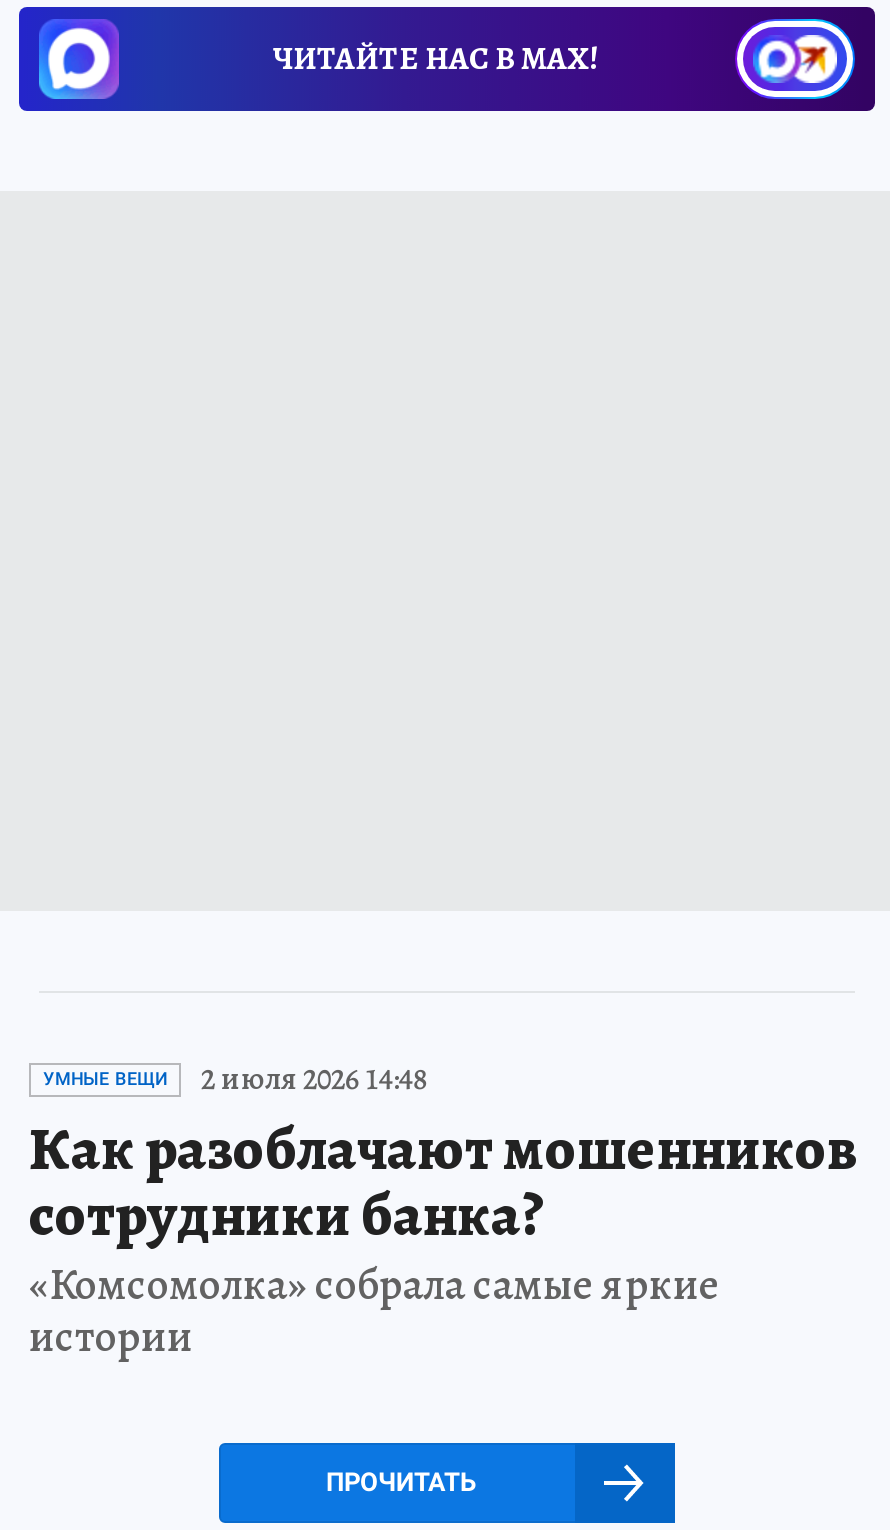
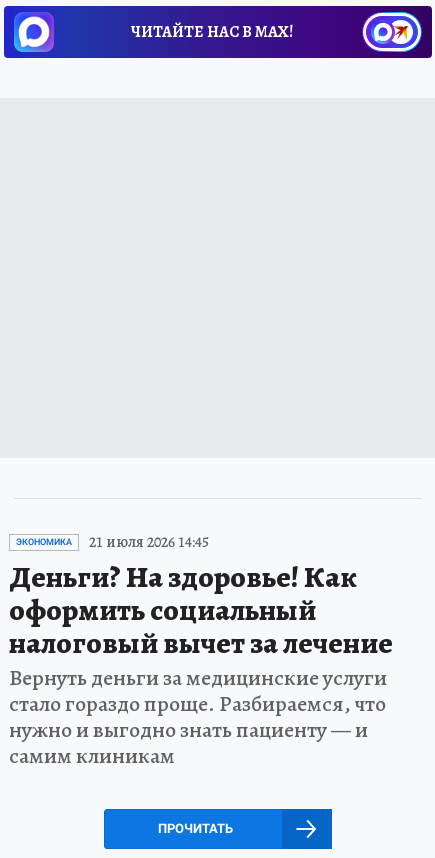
[29,1058,859,1368] УМНЫЕ ВЕЩИ | 2 июля 2026 14:48 | Как разоблачают мошенников | сотрудники банка? | «Комсомолка» собрала самые яркие | истории -> [9,531,393,771] ЭКОНОМИКА | 21 июля 2026 14:45 | Деньги? На здоровье! Как | оформить социальный | налоговый вычет за лечение | Вернуть деньги за медицинские услуги | стало гораздо проще. Разбираемся, что | нужно и выгодно знать пациенту — и | самим клиникам

